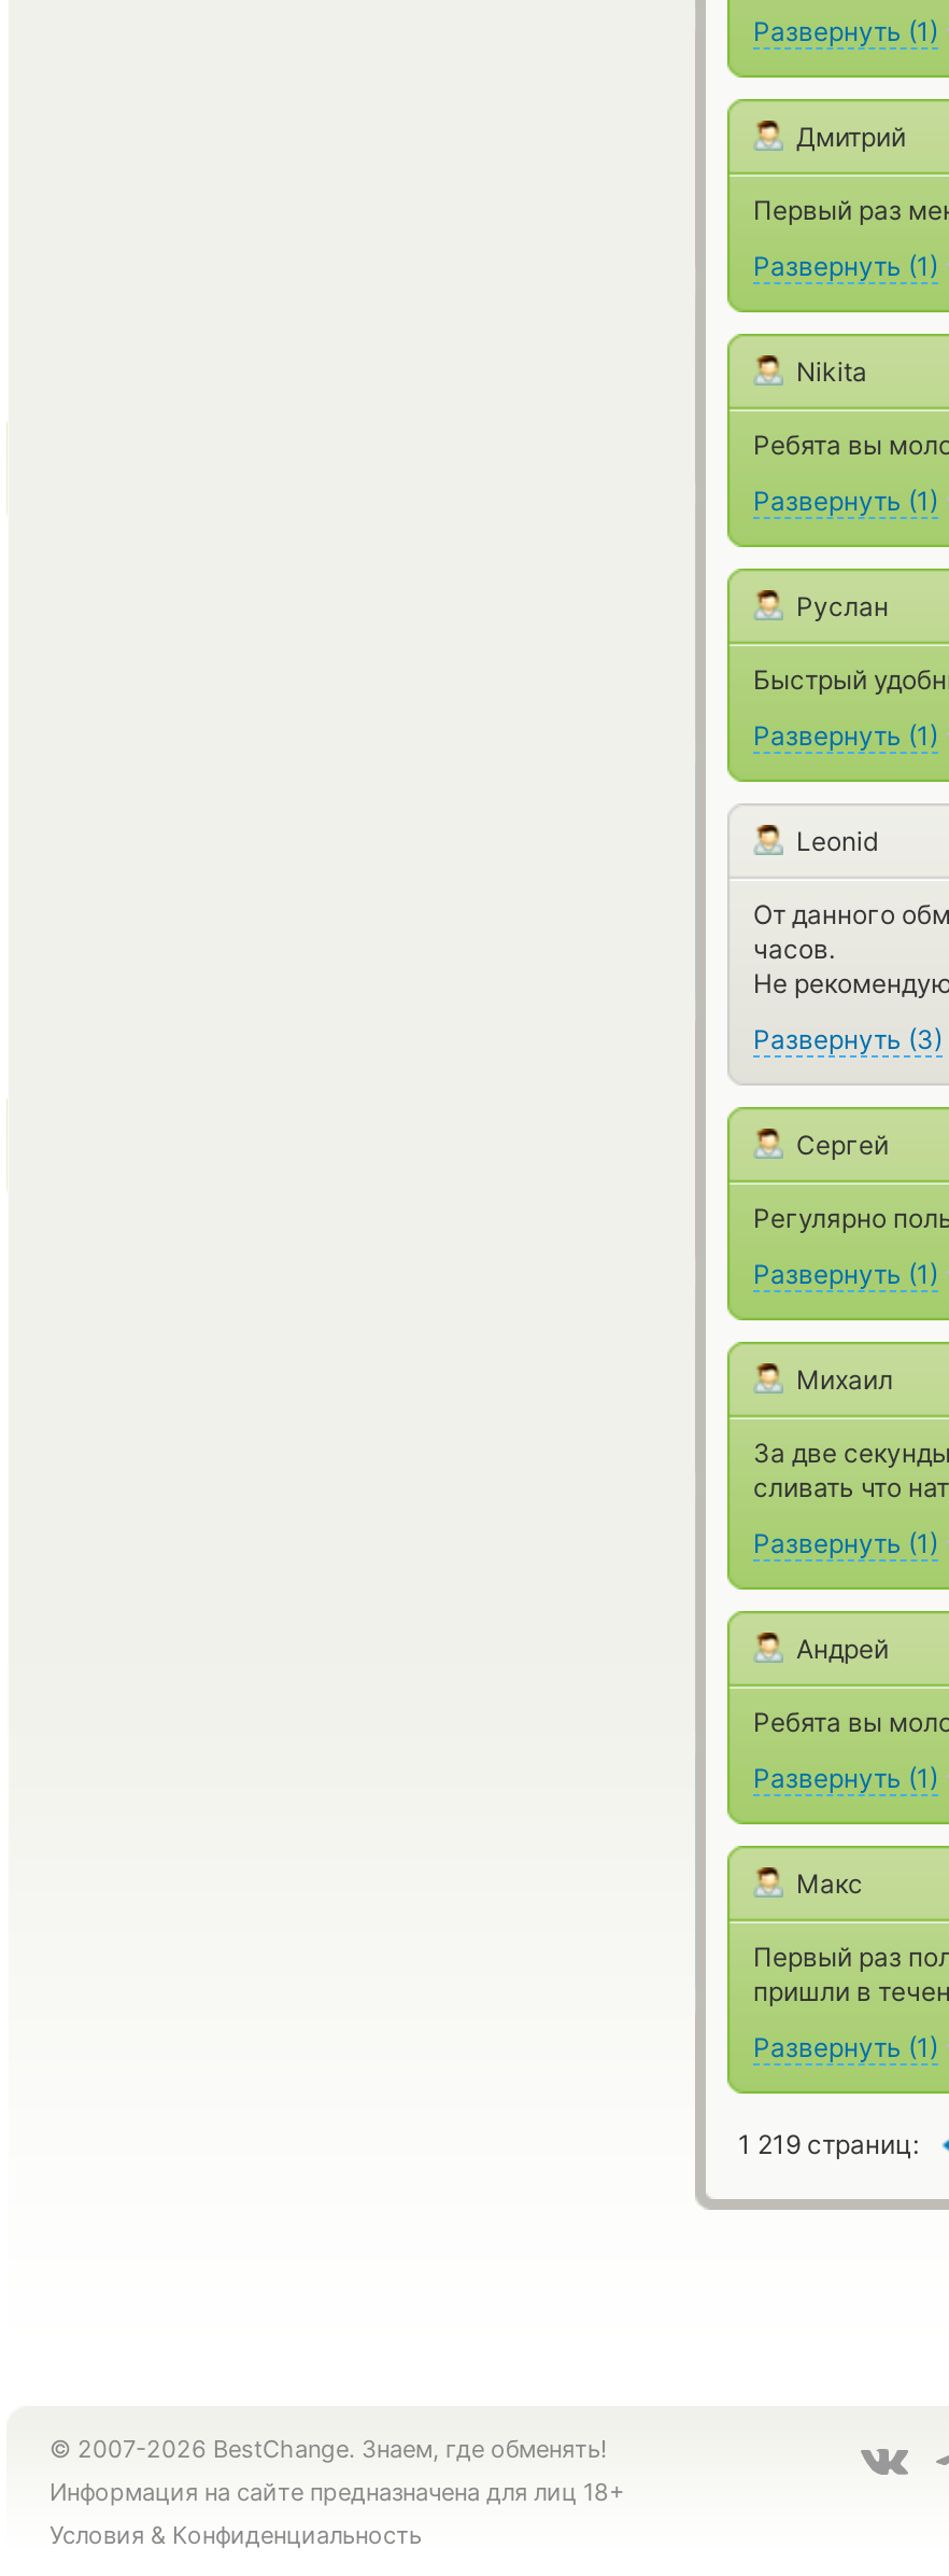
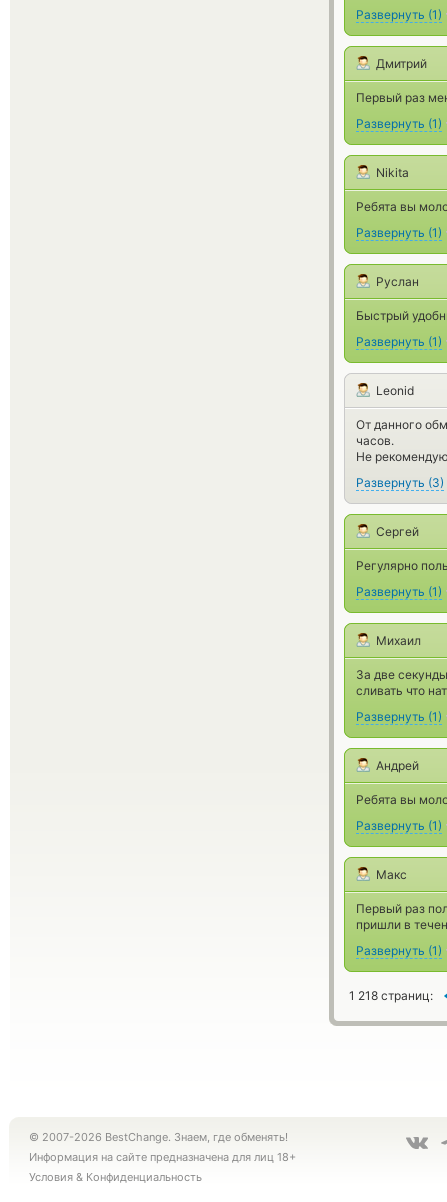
[738,2128,925,2160] 1 219 страниц: -> [349,988,436,1003] 1 218 страниц:

